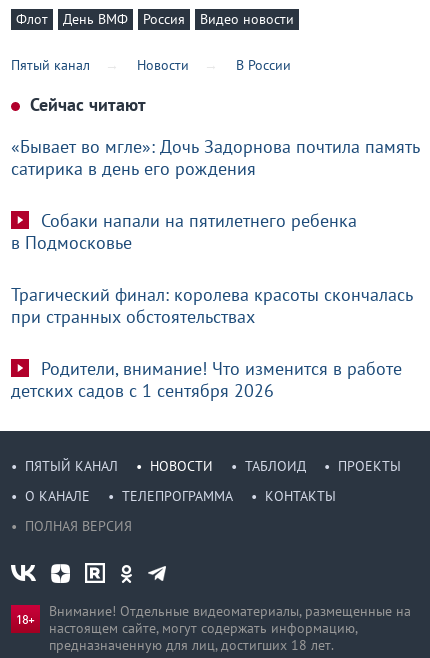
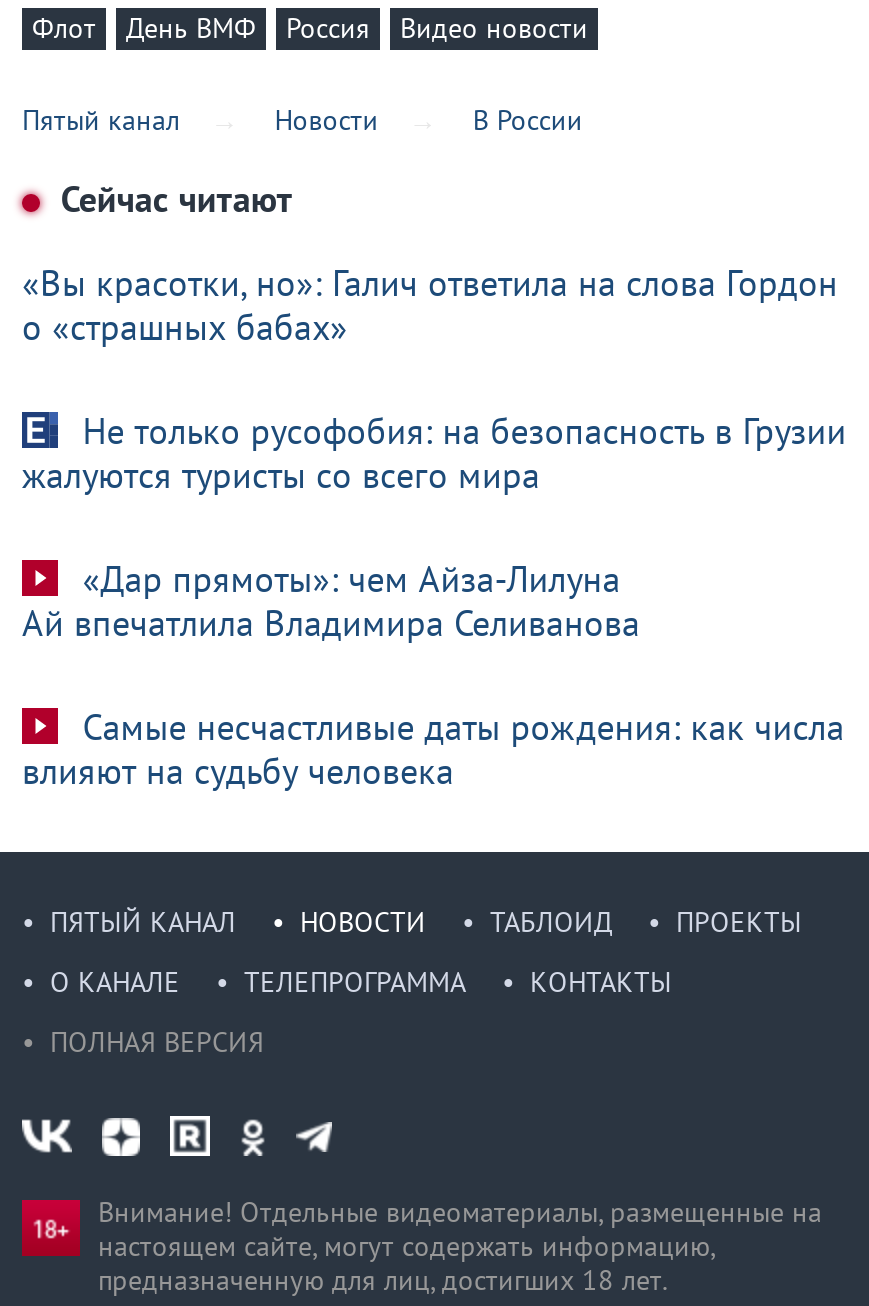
[11,135,420,180] «Бывает во мгле»: Дочь Задорнова почтила память | сатирика в день его рождения -> [22,261,838,351] «Вы красотки, но»: Галич ответила на слова Гордон | о «страшных бабах»
[11,209,357,254] Собаки напали на пятилетнего ребенка | в Подмосковье -> [22,409,846,499] Не только русофобия: на безопасность в Грузии | жалуются туристы со всего мира
[11,283,413,328] Трагический финал: королева красоты скончалась | при странных обстоятельствах -> [22,557,640,647] «Дар прямоты»: чем Айза-Лилуна | Ай впечатлила Владимира Селиванова
[11,357,402,402] Родители, внимание! Что изменится в работе | детских садов с 1 сентября 2026 -> [22,705,844,795] Самые несчастливые даты рождения: как числа | влияют на судьбу человека

